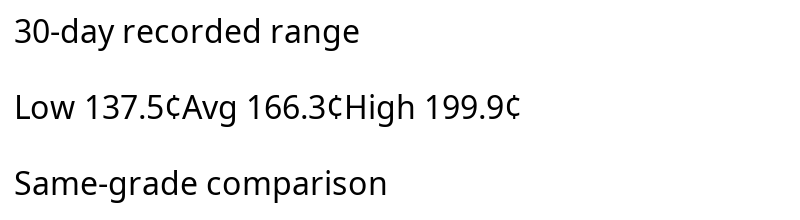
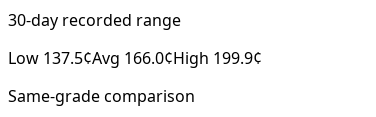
[14,86,522,130] Low 137.5¢Avg 166.3¢High 199.9¢ -> [8,47,262,69] Low 137.5¢Avg 166.0¢High 199.9¢

